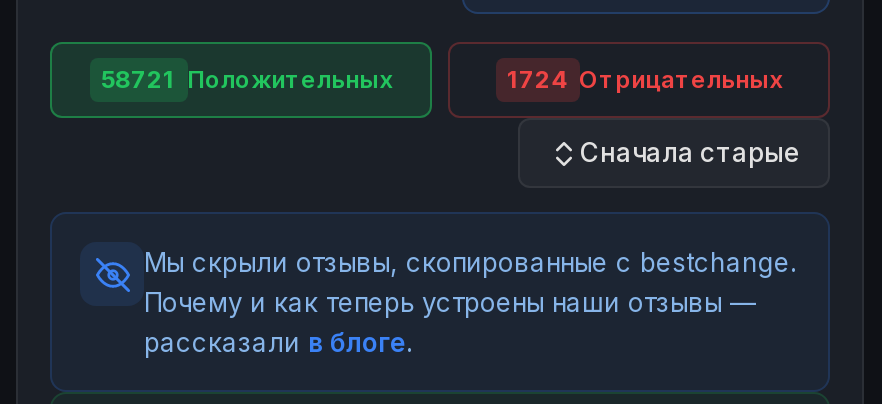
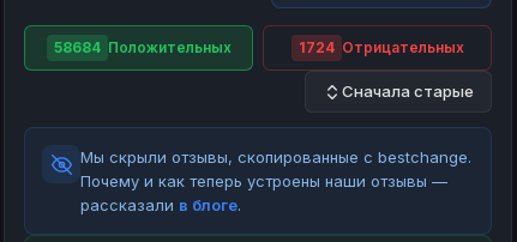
[101,64,393,94] 58721 Положительных -> [53,38,231,56] 58684 Положительных

